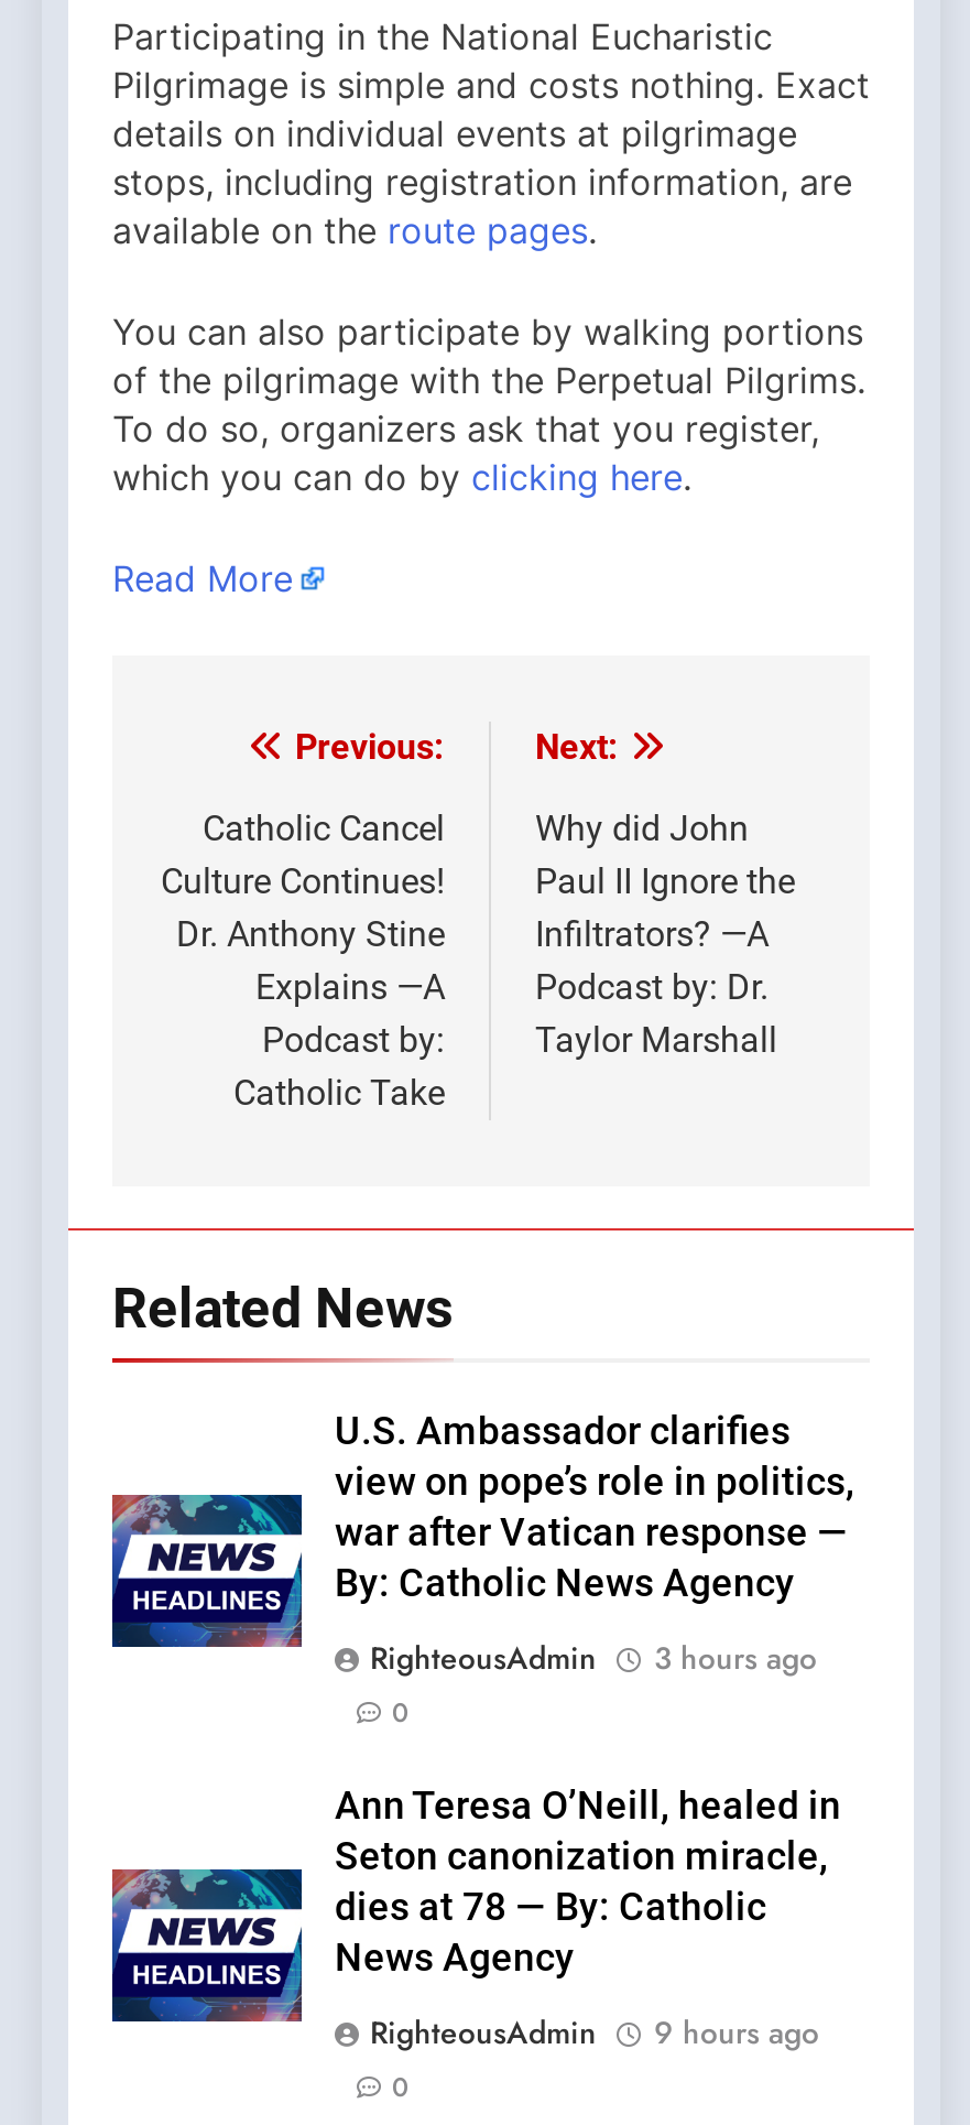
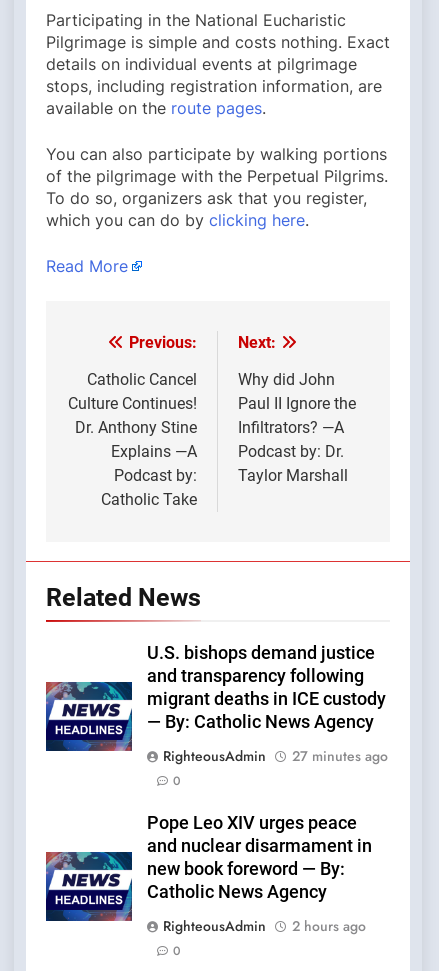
[335,1408,854,1604] U.S. Ambassador clarifies | view on pope’s role in politics, | war after Vatican response — | By: Catholic News Agency -> [147,643,386,732] U.S. bishops demand justice | and transparency following | migrant deaths in ICE custody | — By: Catholic News Agency
[370,1635,817,1679] RighteousAdmin 3 hours ago -> [163,746,388,766] RighteousAdmin 27 minutes ago
[335,1783,841,1979] Ann Teresa O’Neill, healed in | Seton canonization miracle, | dies at 78 — By: Catholic | News Agency -> [147,813,372,902] Pope Leo XIV urges peace | and nuclear disarmament in | new book foreword — By: | Catholic News Agency
[370,2010,819,2054] RighteousAdmin 9 hours ago -> [163,916,366,936] RighteousAdmin 2 hours ago

